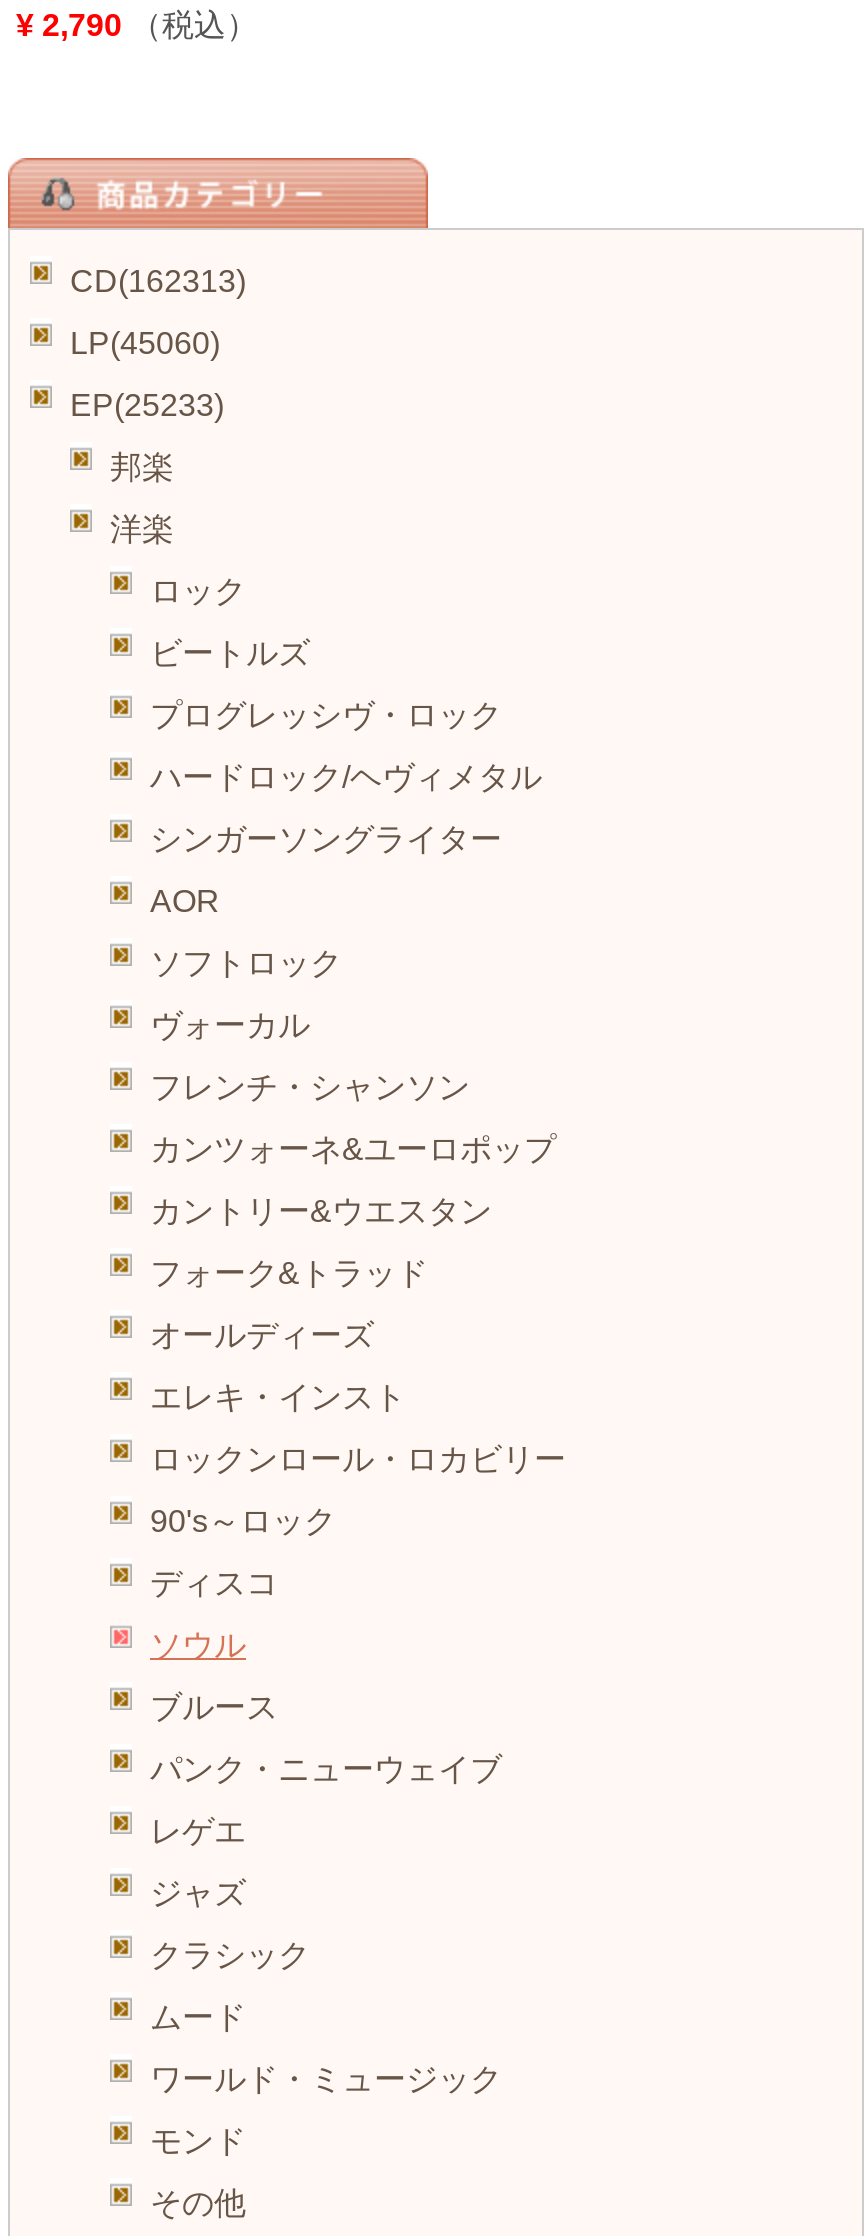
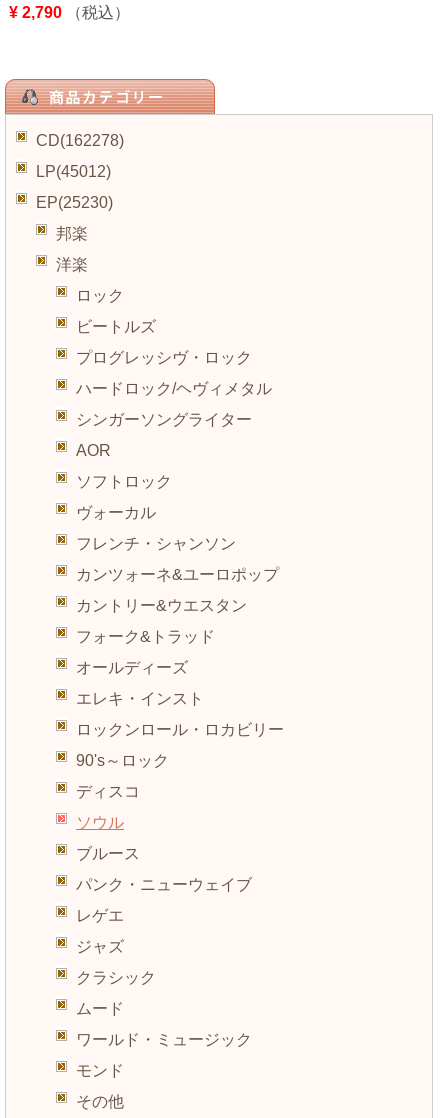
[70,265,246,299] CD(162313) -> [36,132,124,149] CD(162278)
[70,327,220,361] LP(45060) -> [36,163,111,180] LP(45012)
[70,389,224,423] EP(25233) -> [36,194,113,211] EP(25230)

